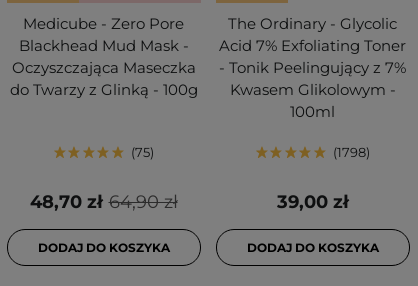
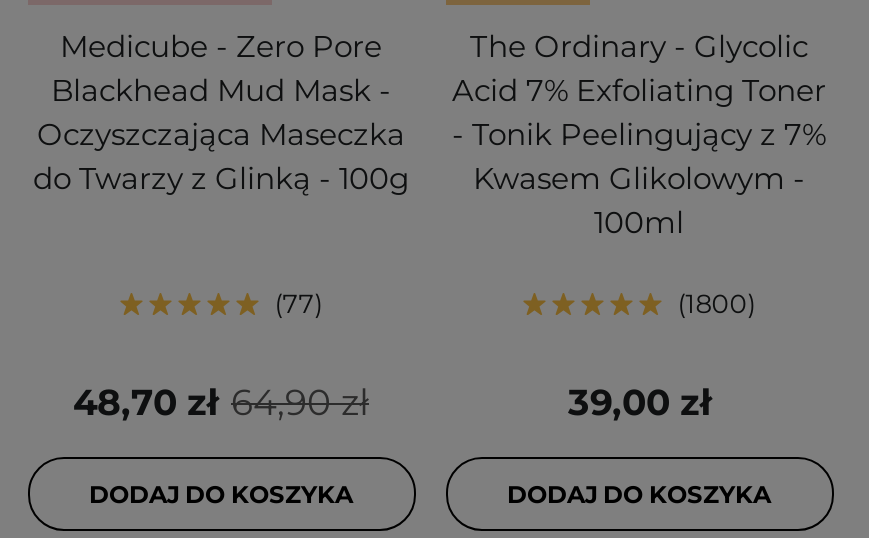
[135,144,150,160] 75 -> [282,288,314,320] 77
[337,144,366,160] 1798 -> [686,288,748,320] 1800

